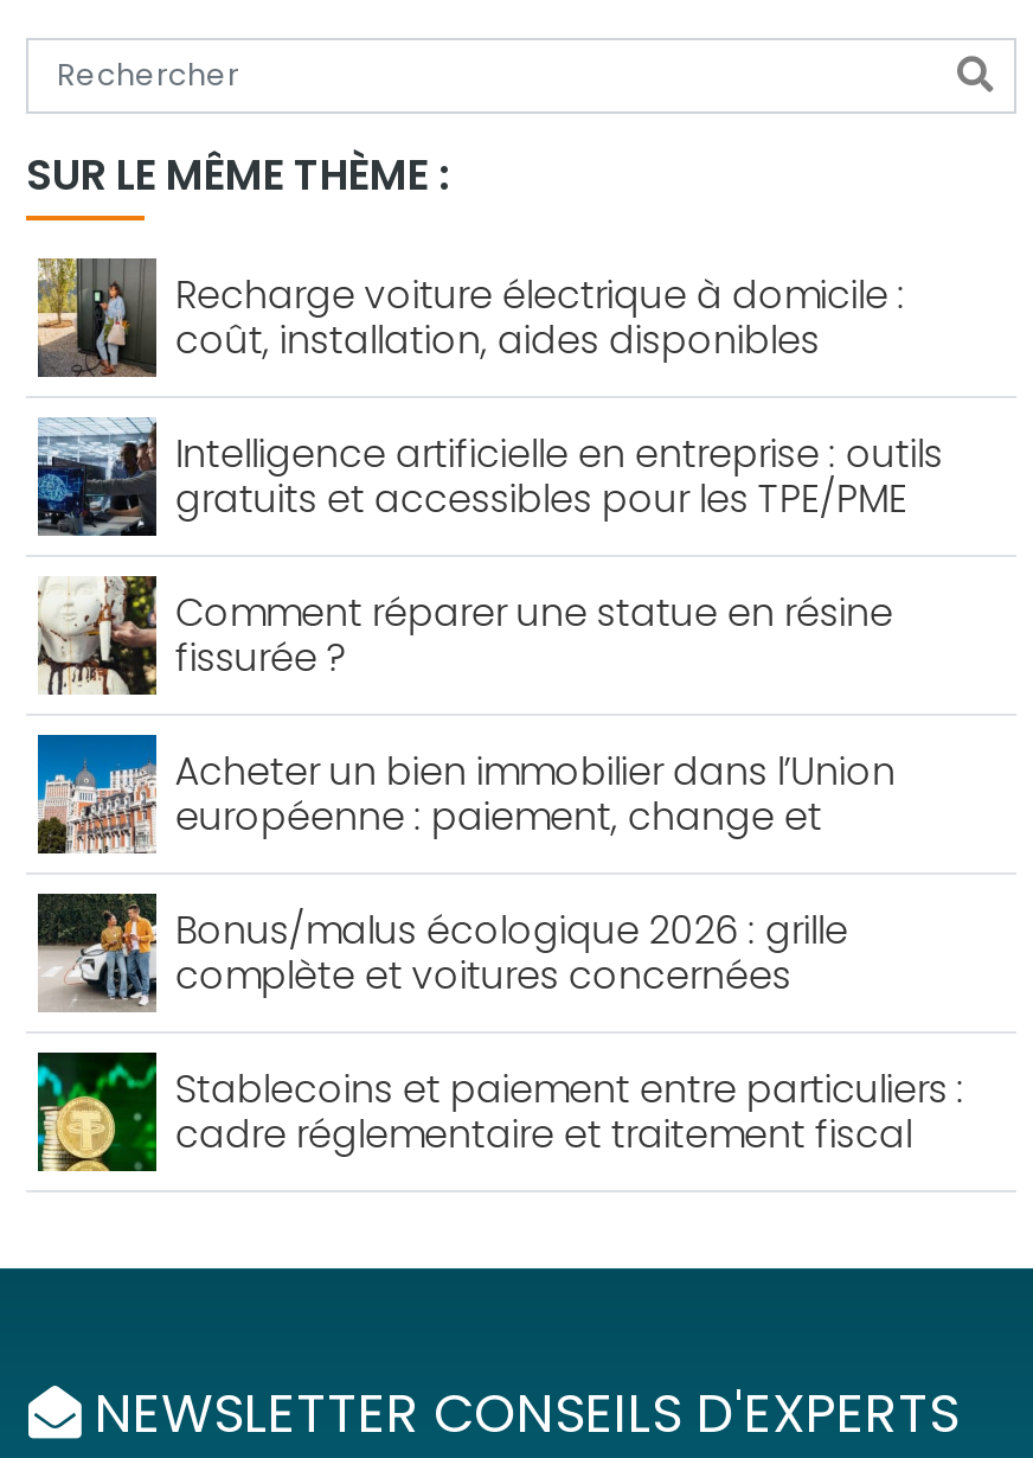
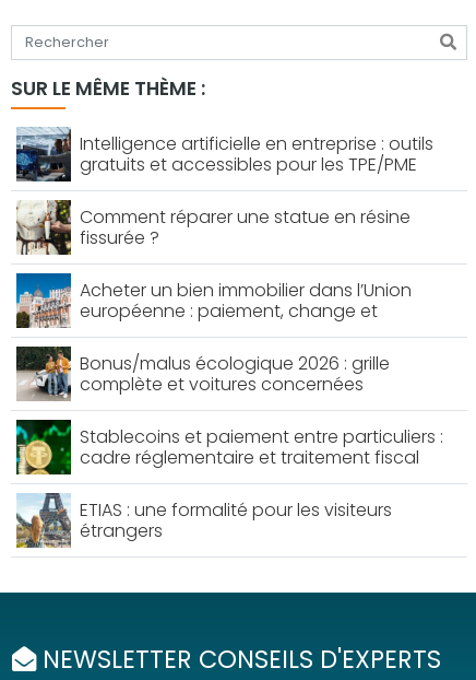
[36,258,905,379] [image] | Recharge voiture électrique à domicile : | coût, installation, aides disponibles -> none
moved [33,415,964,1161] -> [14,126,443,470]: [image] | Intelligence artificielle en entreprise : outils | gratuits et accessibles pour les TPE/PME | ... | Stablecoins et paiement entre particuliers : | cadre réglementaire et traitement fiscal
none -> [15,492,392,549] [image] | ETIAS : une formalité pour les visiteurs | étrangers

